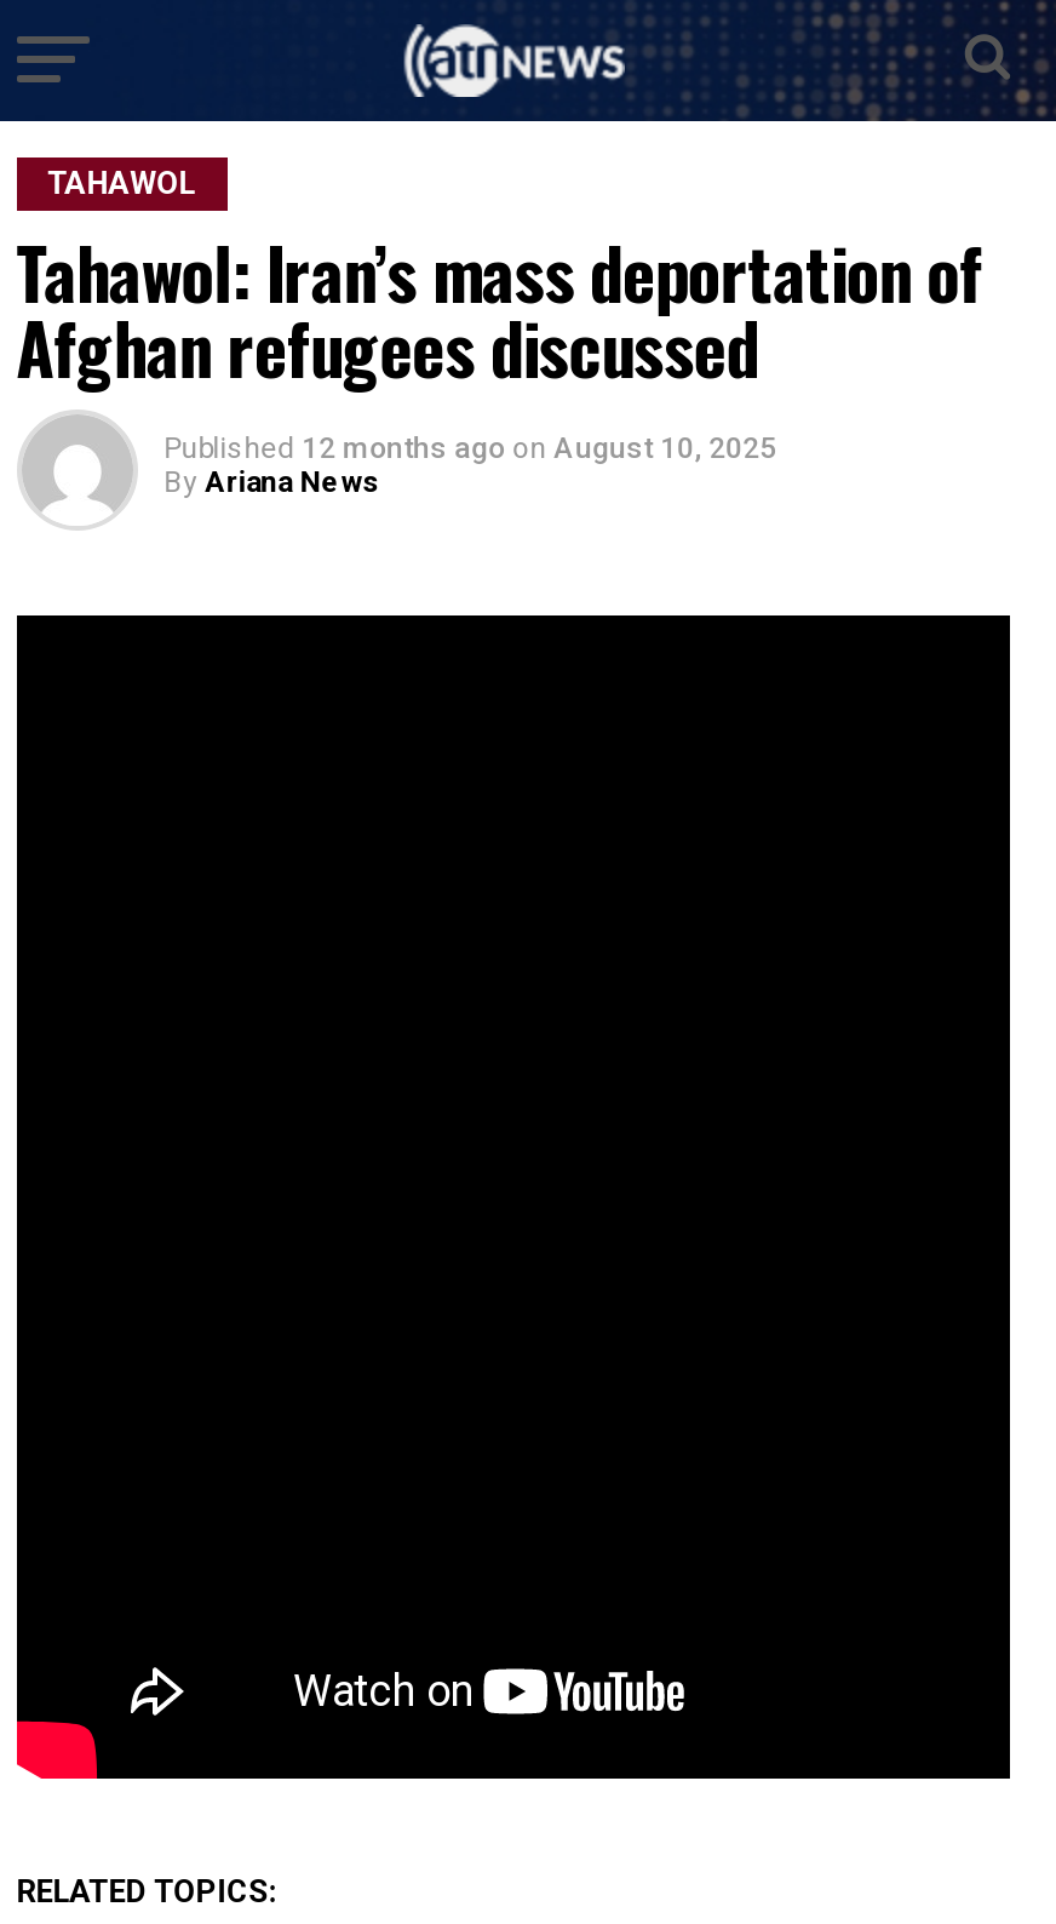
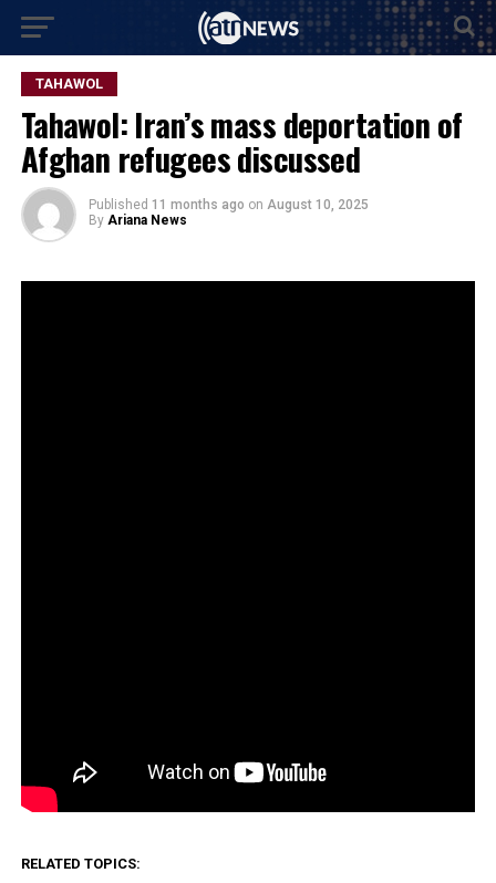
[164,431,777,465] Published 12 months ago on August 10, 2025 -> [88,197,368,212] Published 11 months ago on August 10, 2025

